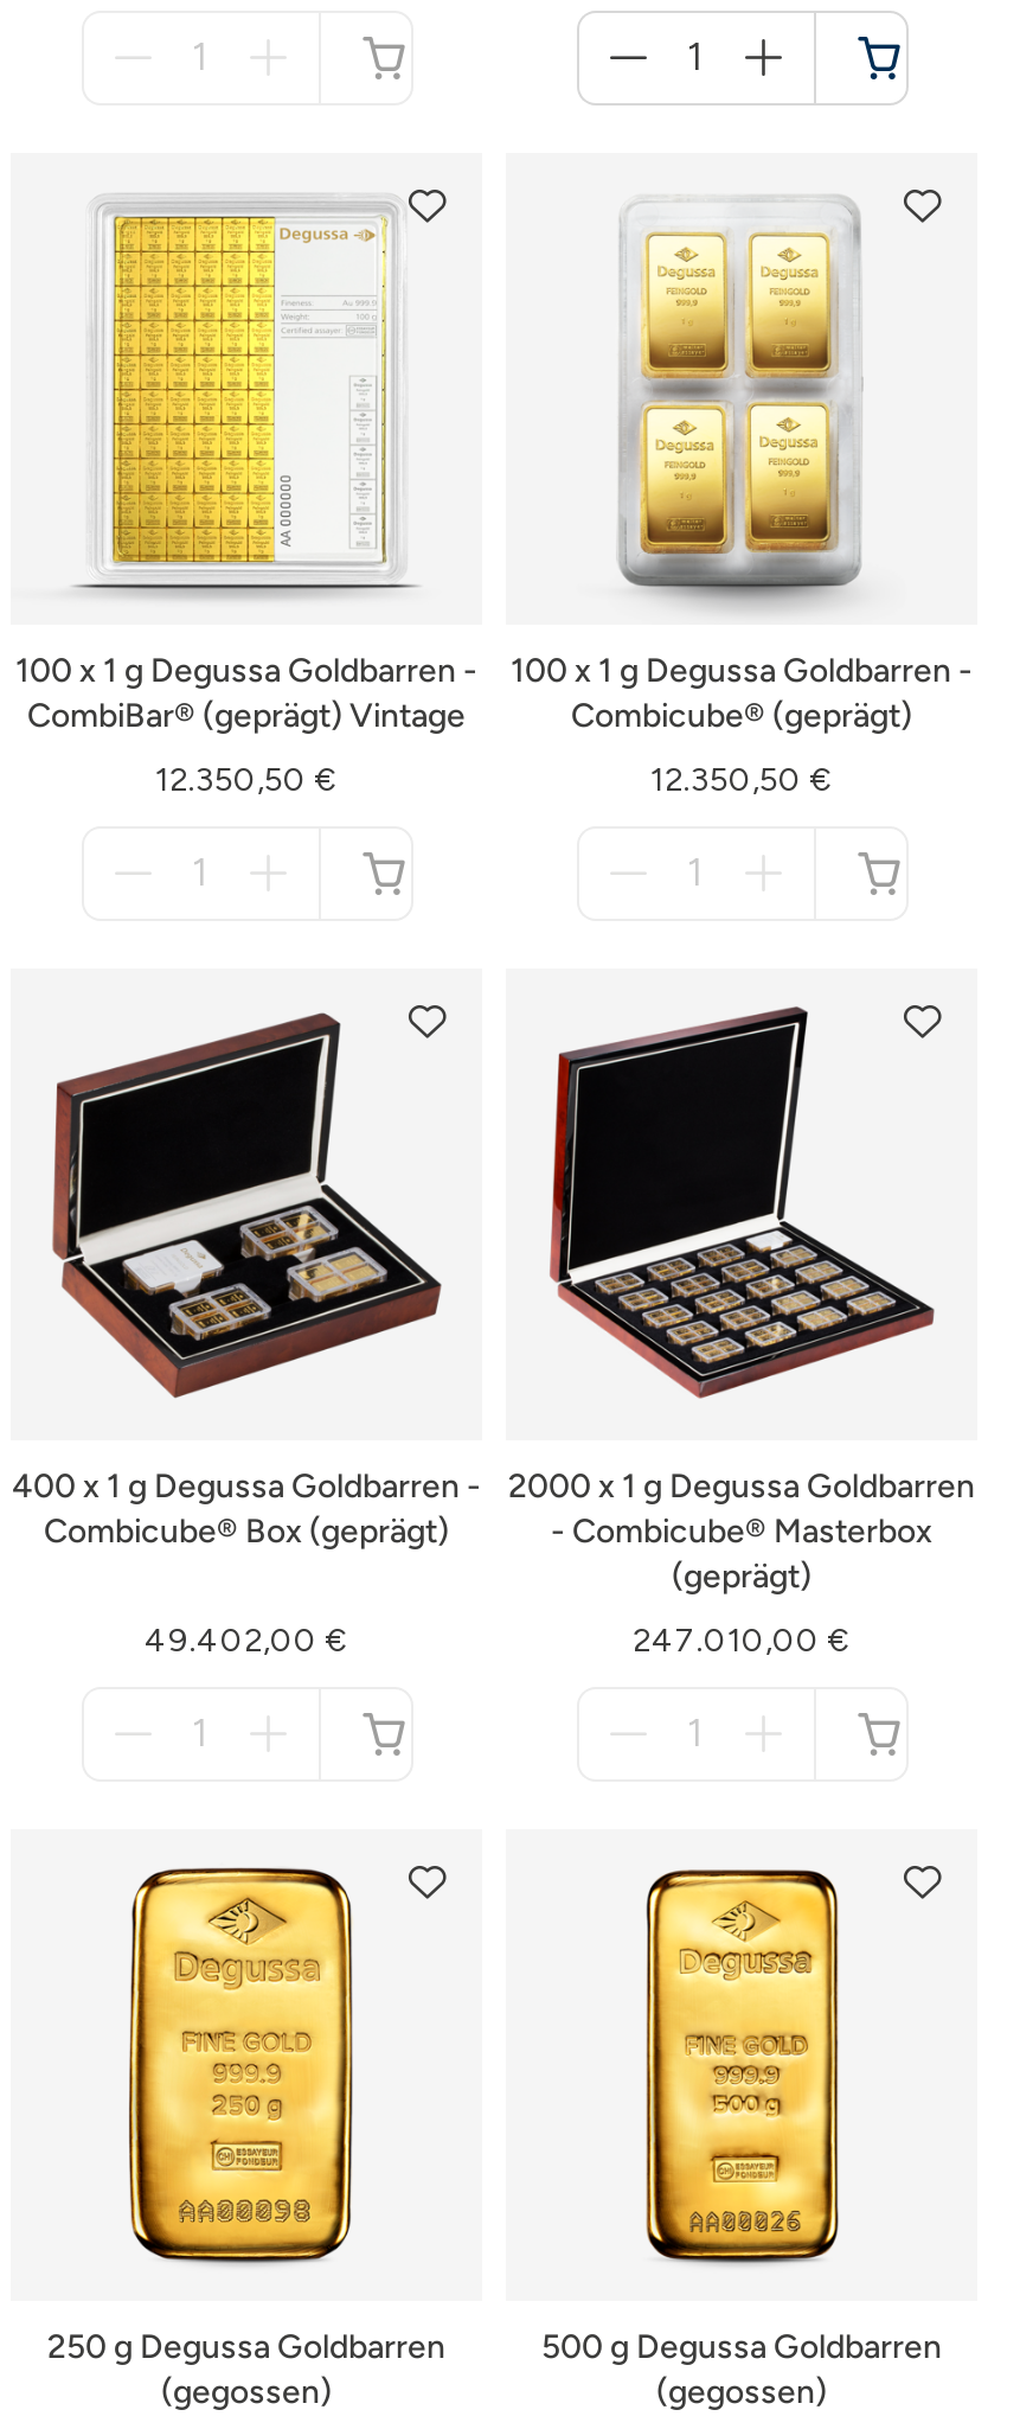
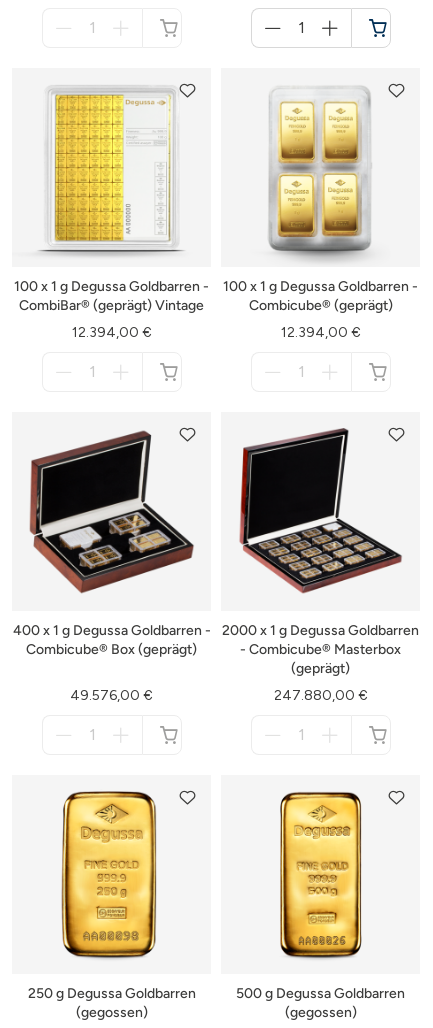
[155,761,338,801] 12.350,50 € -> [71,324,151,341] 12.394,00 €
[650,761,833,801] 12.350,50 € -> [280,324,360,341] 12.394,00 €
[145,1621,348,1662] 49.402,00 € -> [70,687,153,704] 49.576,00 €
[633,1621,851,1662] 247.010,00 € -> [273,687,367,704] 247.880,00 €

